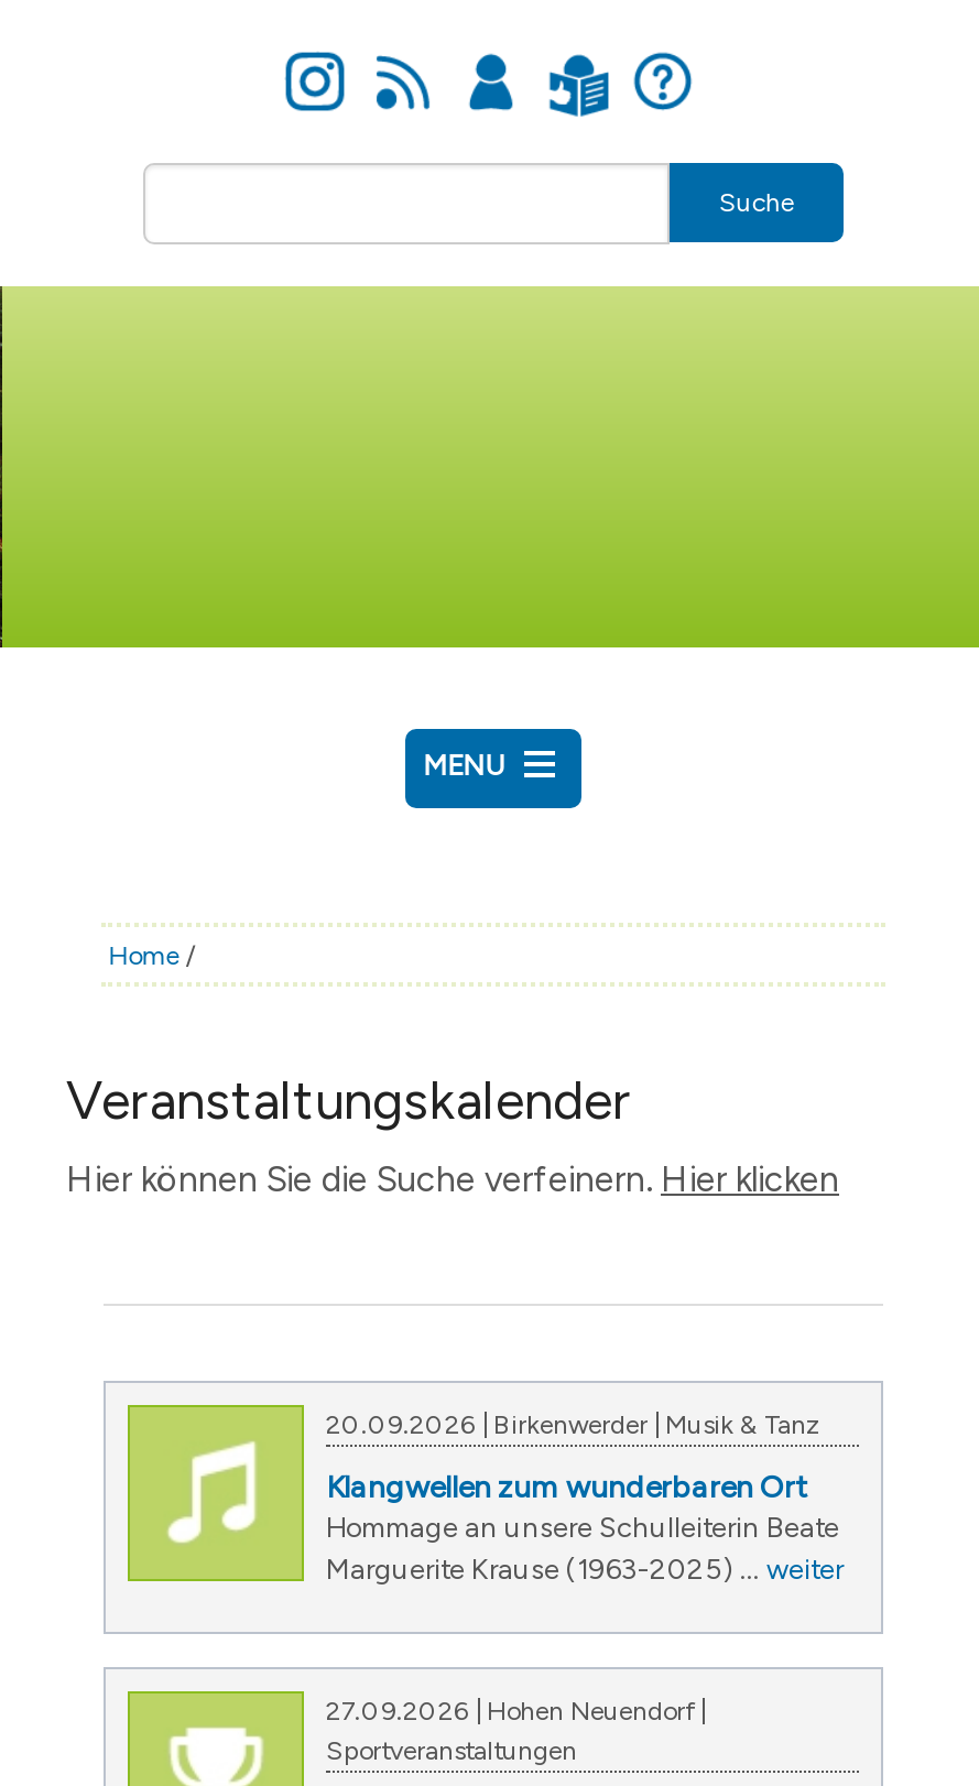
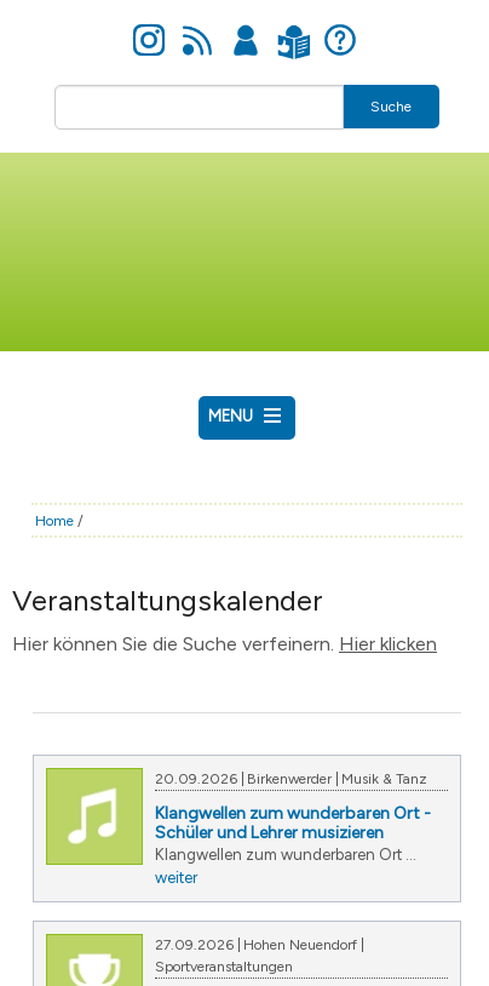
[326,1469,844,1586] Klangwellen zum wunderbaren Ort | Hommage an unsere Schulleiterin Beate | Marguerite Krause (1963-2025) ... weiter -> [155,803,431,887] Klangwellen zum wunderbaren Ort - | Schüler und Lehrer musizieren | Klangwellen zum wunderbaren Ort ... | weiter

